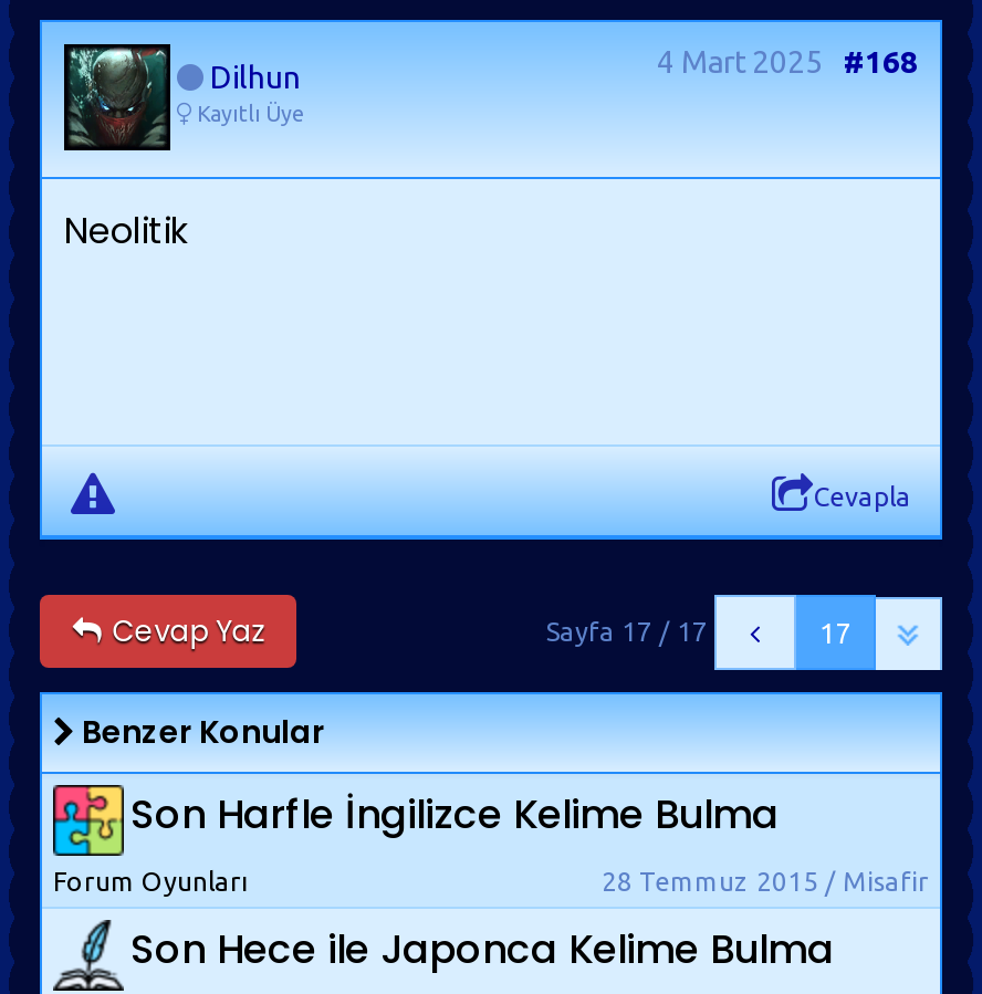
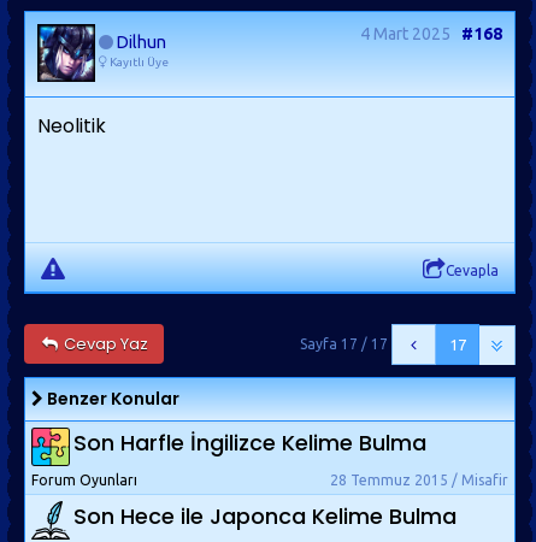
[66,46,170,148] [image] -> [40,25,95,81] [image]

